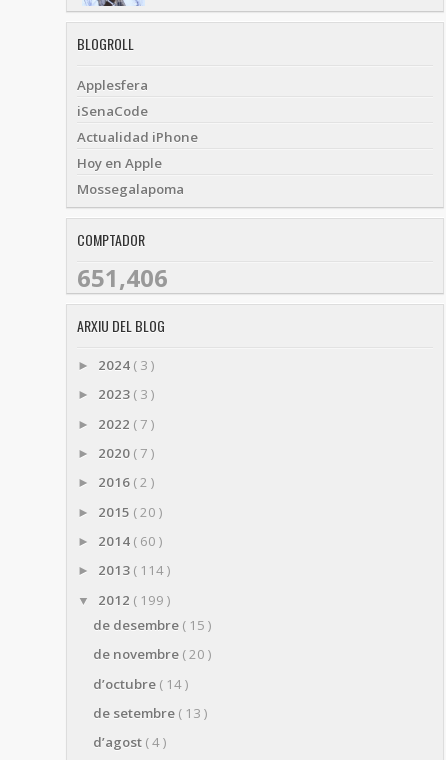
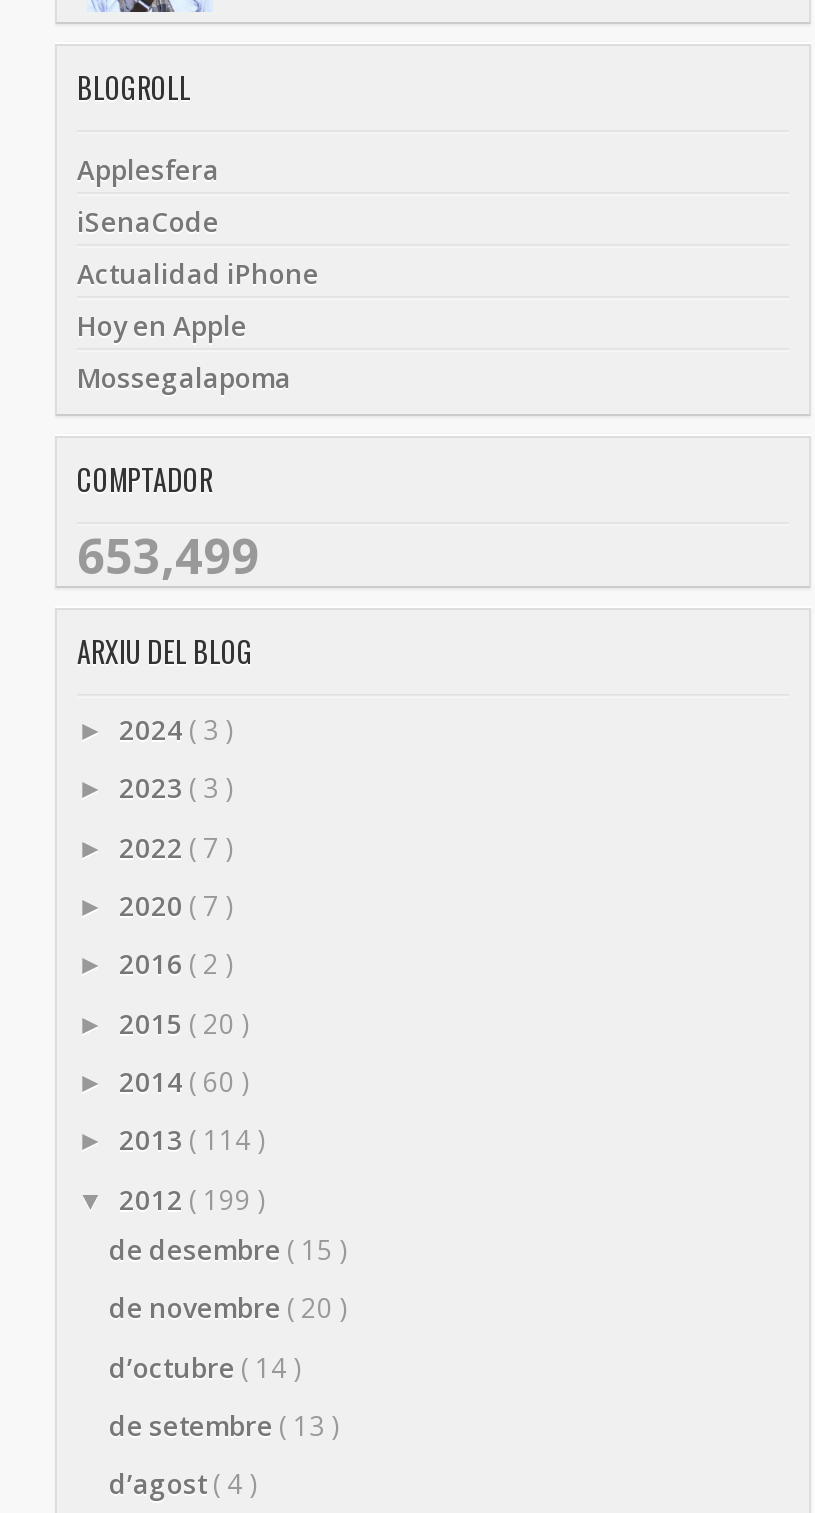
[77,261,168,294] 651,406 -> [77,522,259,588] 653,499

